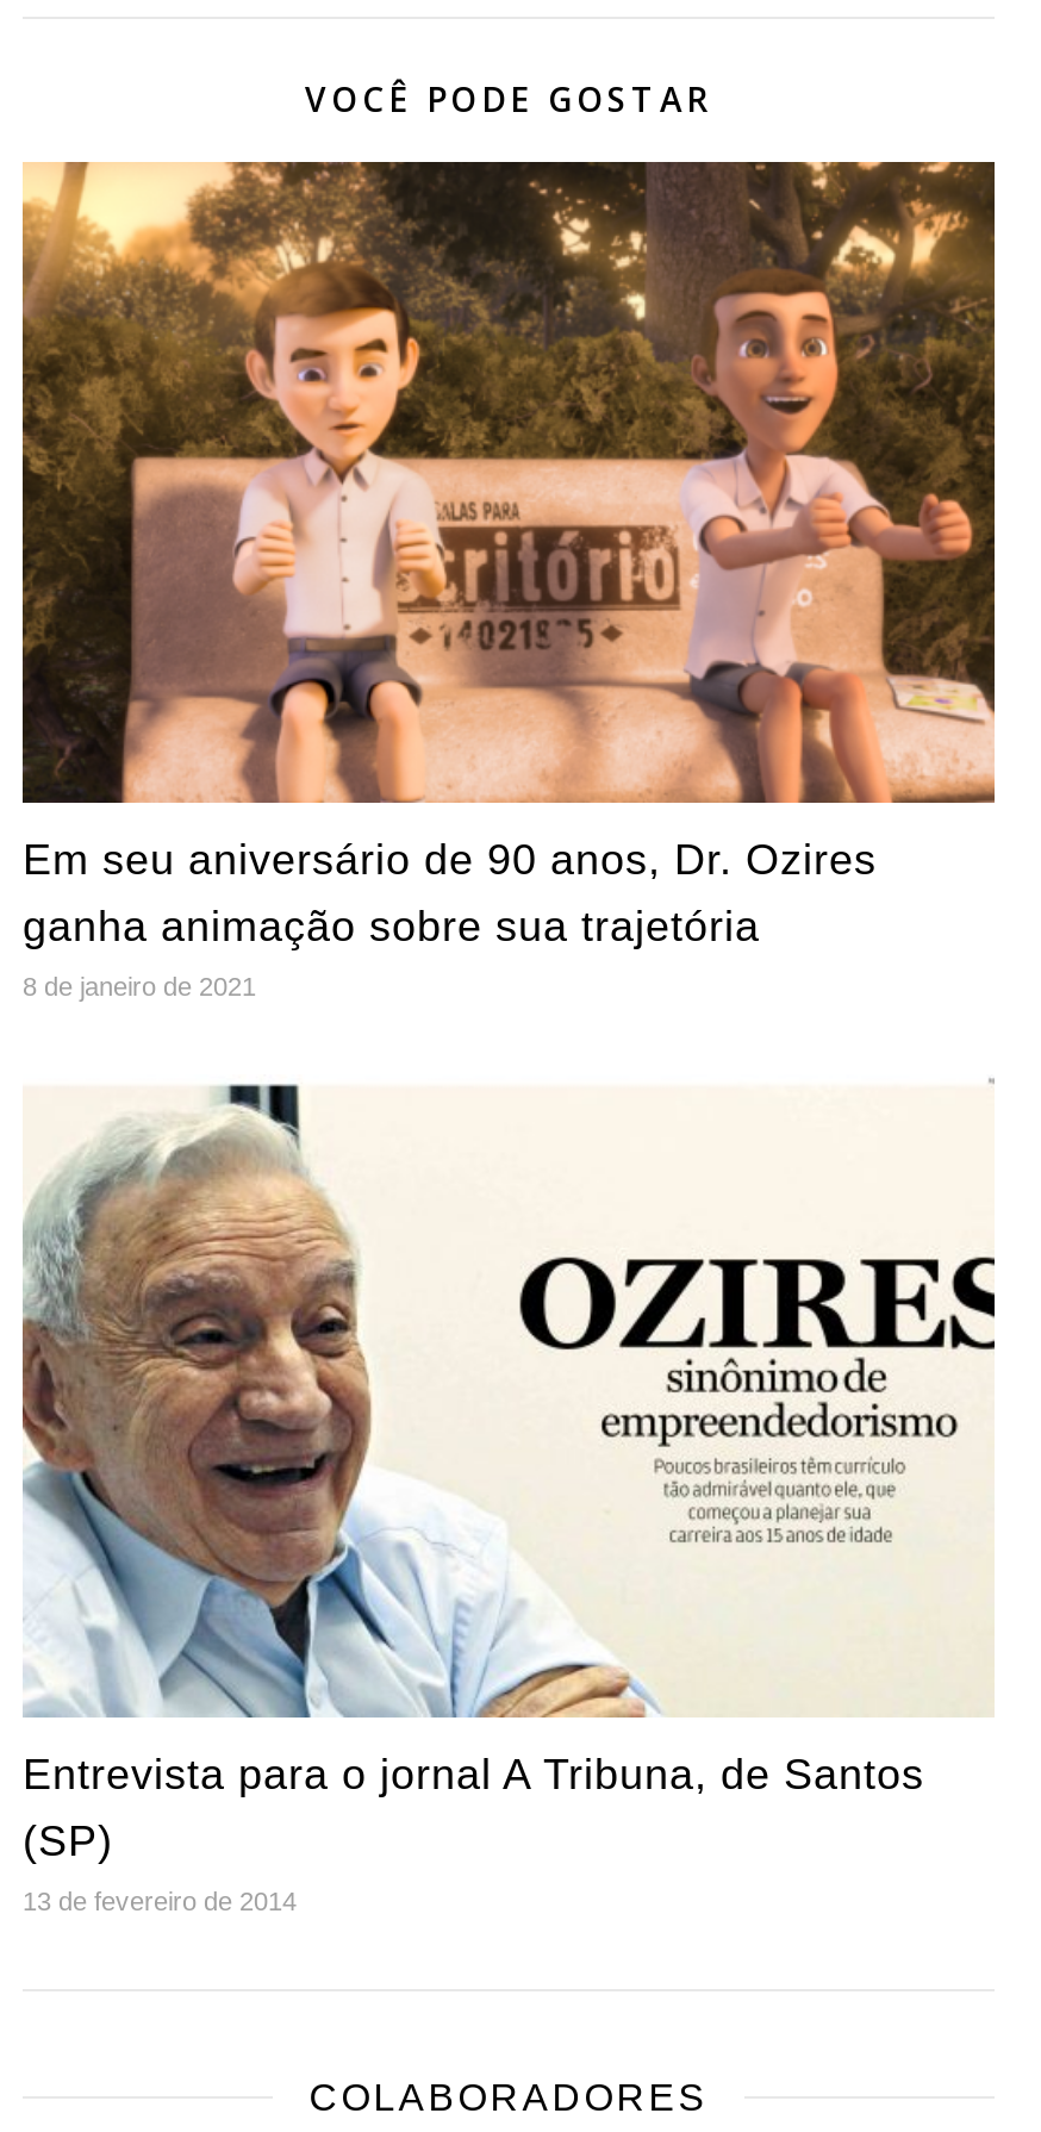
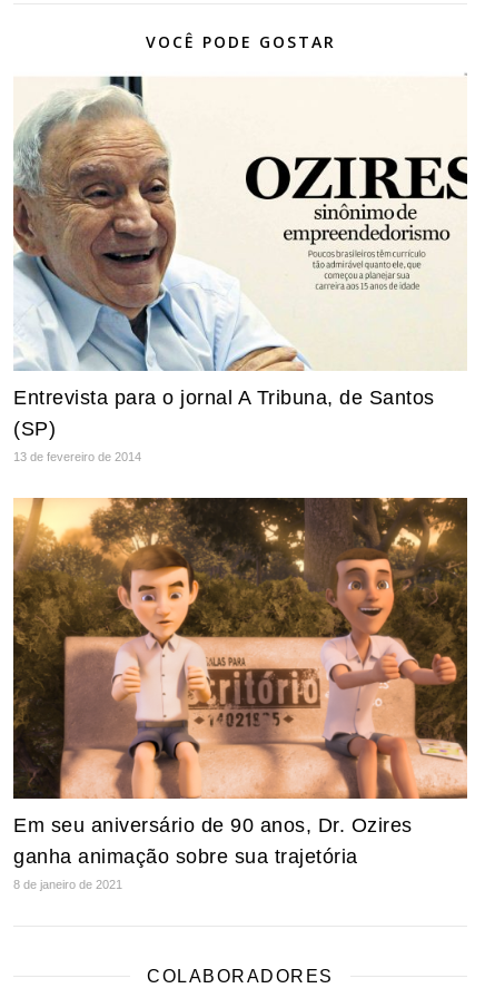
moved [20,160,997,1001] -> [12,497,468,891]: [image] | Em seu aniversário de 90 anos, Dr. Ozires | ganha animação sobre sua trajetória | 8 de janeiro de 2021
moved [18,1074,997,1914] -> [11,71,468,464]: [image] | Entrevista para o jornal A Tribuna, de Santos | (SP) | 13 de fevereiro de 2014

